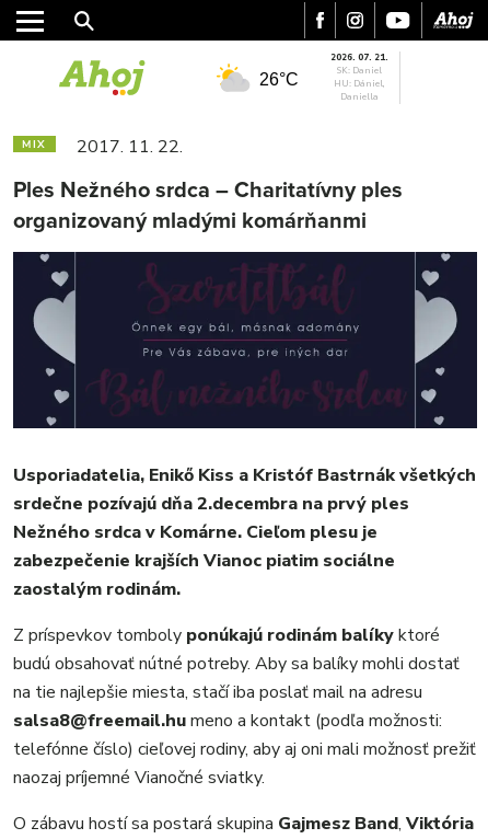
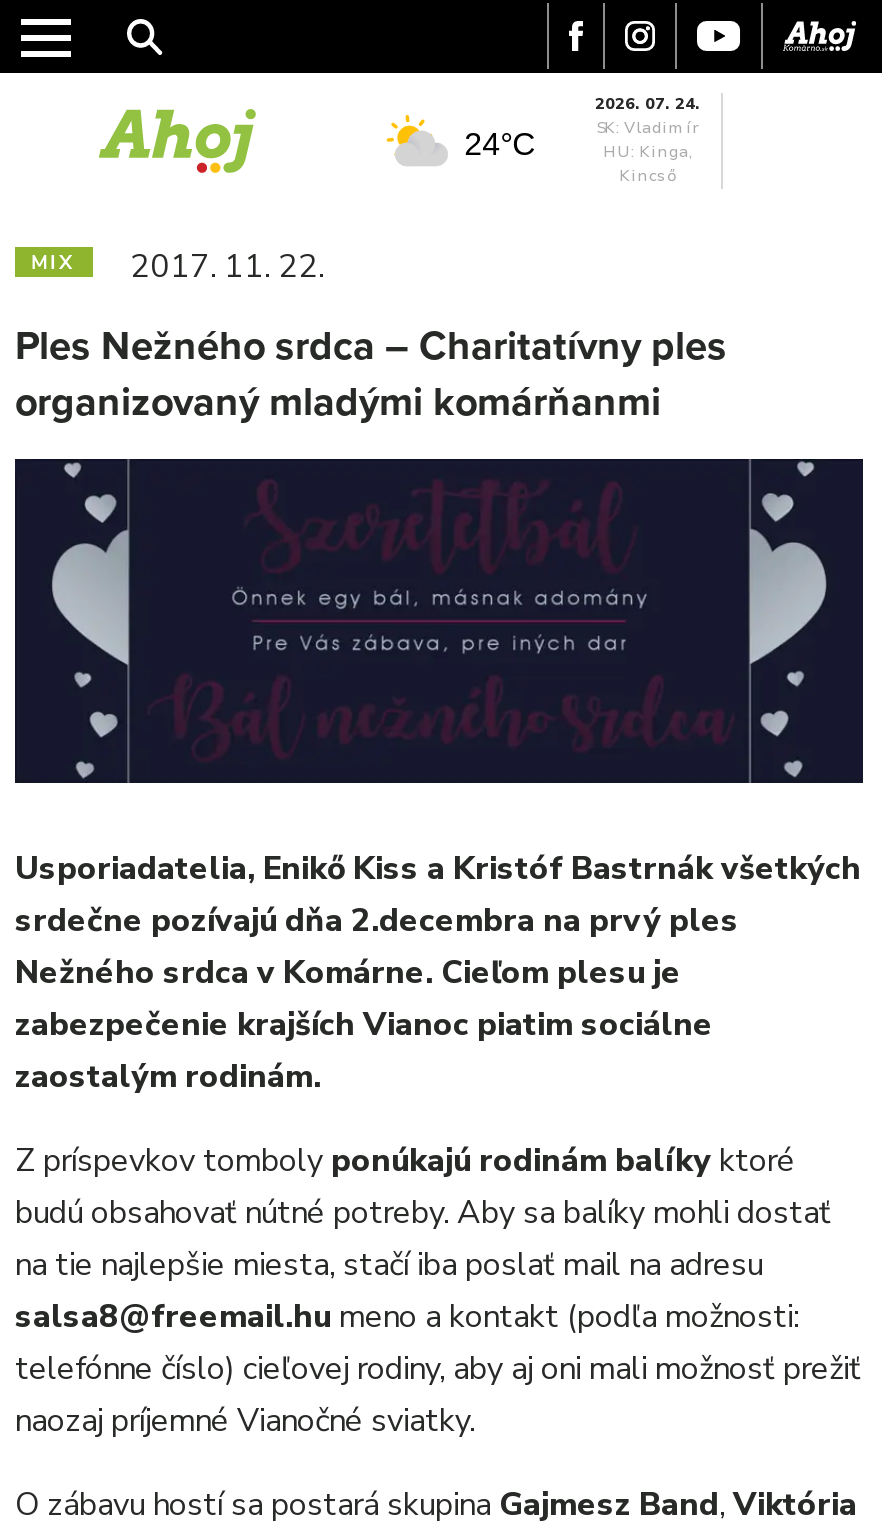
[330,51,388,103] 2026. 07. 21. | SK: Daniel | HU: Dániel, | Daniella -> [595,93,701,187] 2026. 07. 24. | SK: Vladimír | HU: Kinga, | Kincső
[259,70,298,89] 26°C -> [464,127,536,161] 24°C

